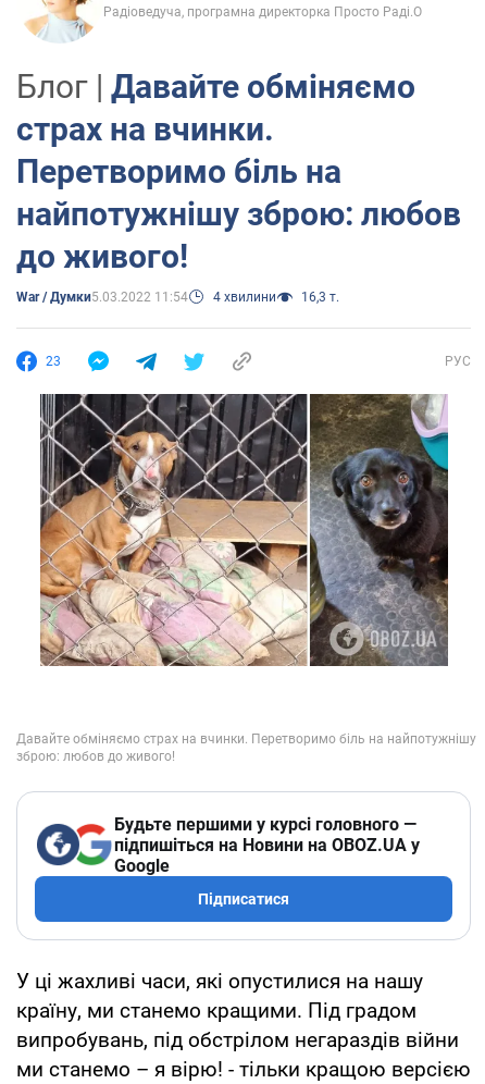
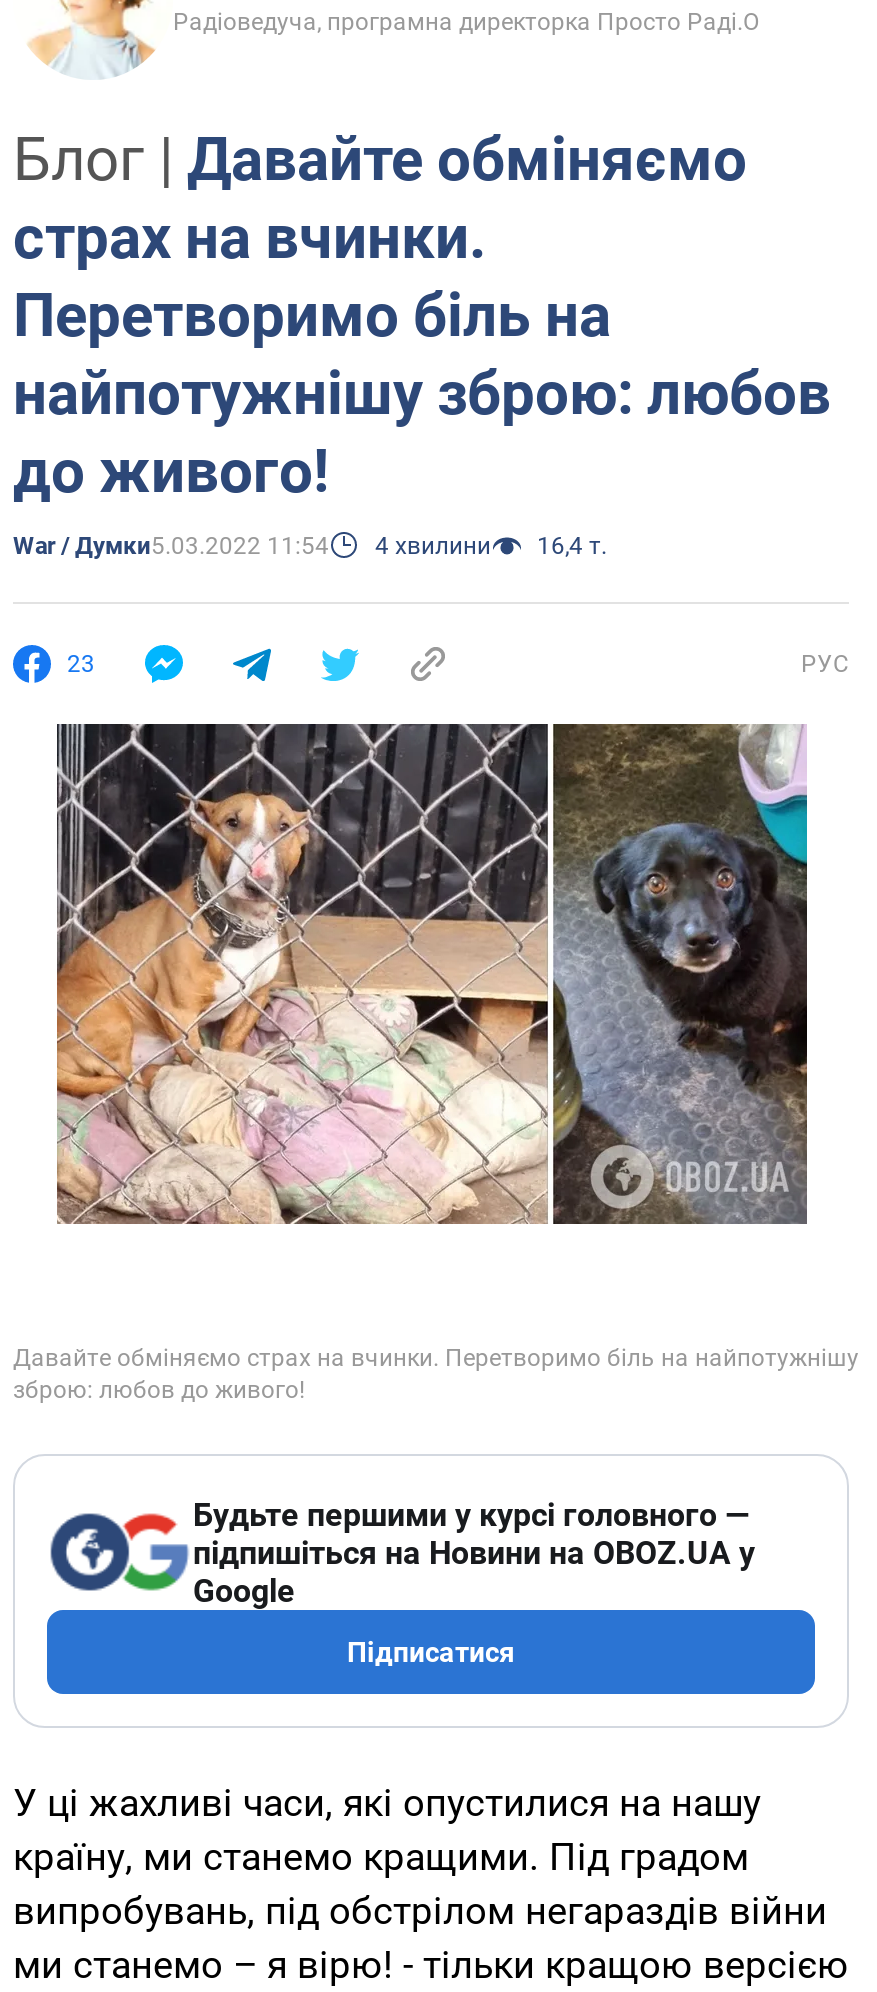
[16,290,339,305] War / Думки5.03.2022 11:54 4 хвилини 16,3 т. -> [13,532,607,560] War / Думки5.03.2022 11:54 4 хвилини 16,4 т.

